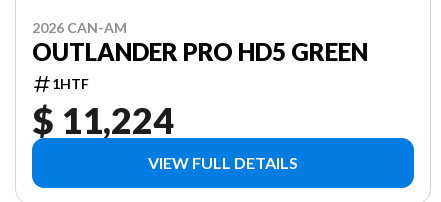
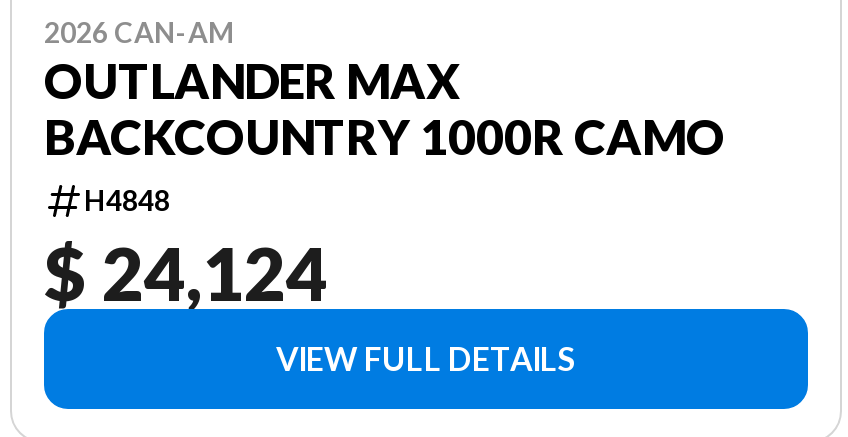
[32,37,368,142] OUTLANDER PRO HD5 GREEN | 1HTF | $ 11,224 -> [44,51,726,317] OUTLANDER MAX | BACKCOUNTRY 1000R CAMO | H4848 | $ 24,124

